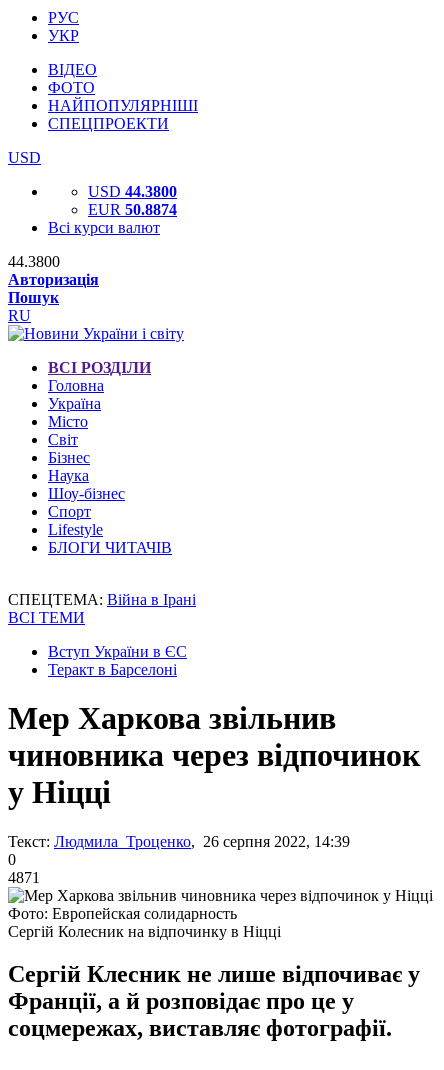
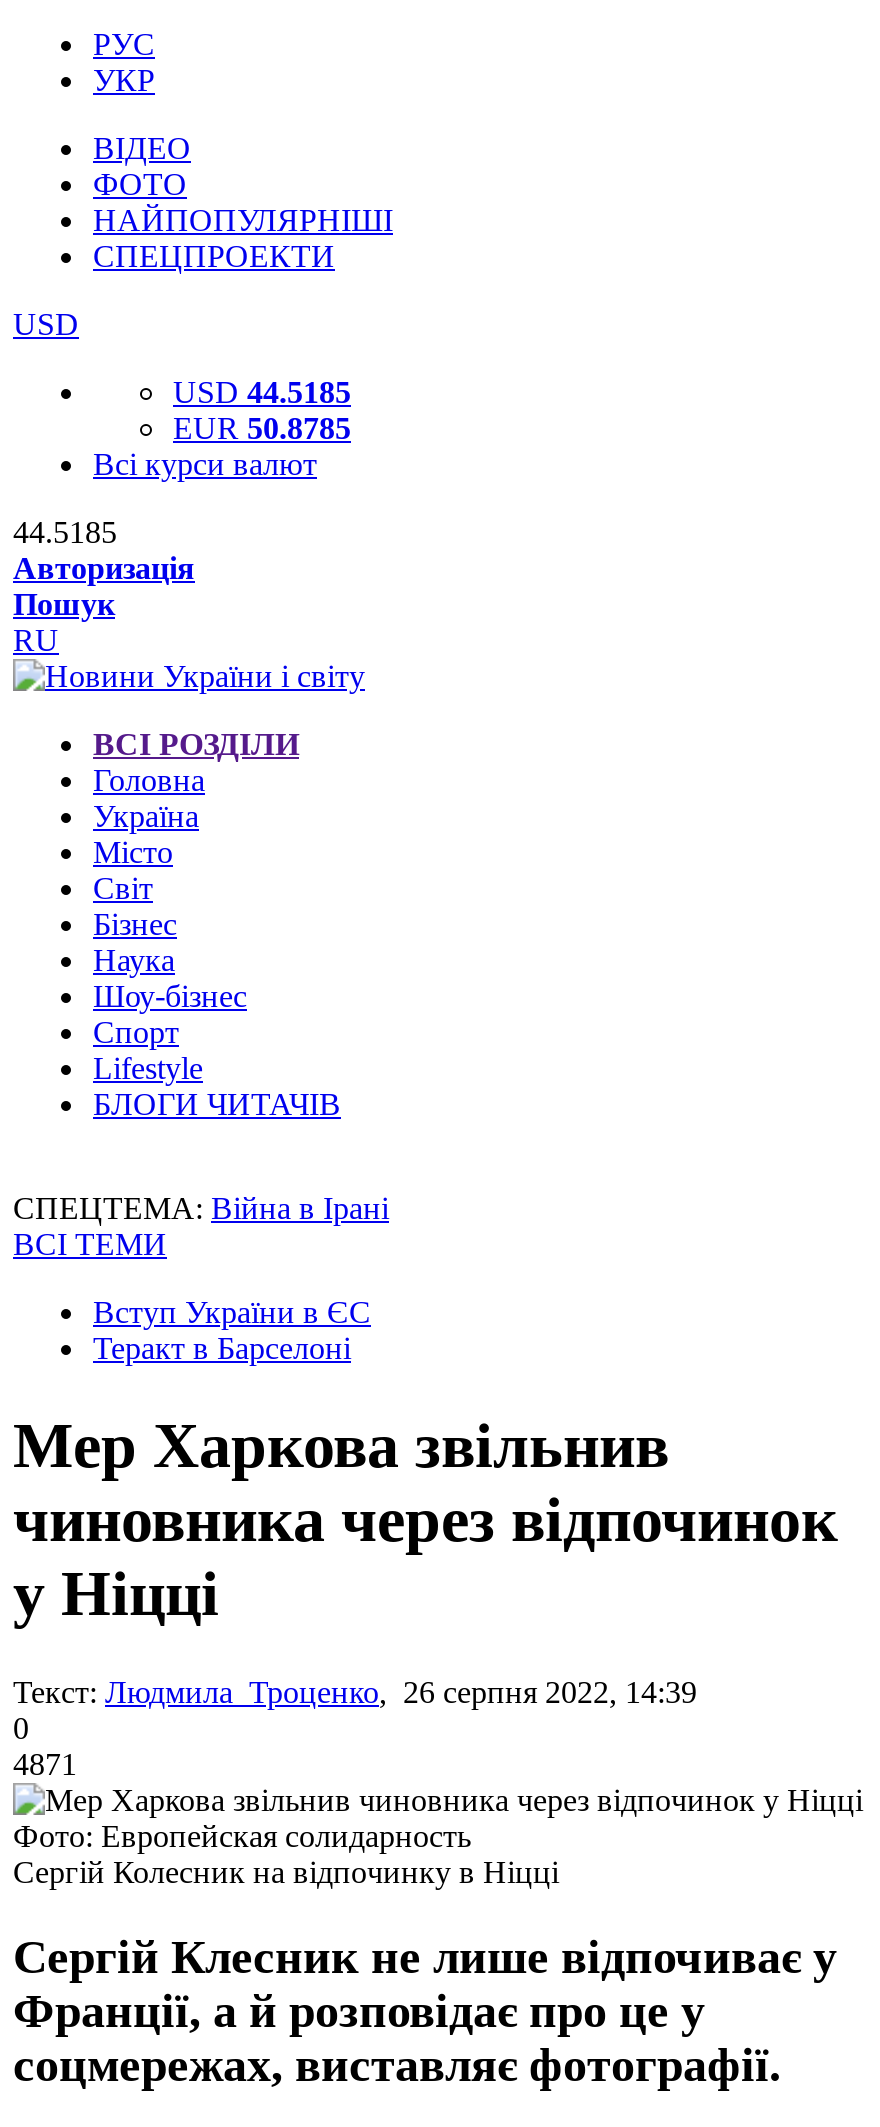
[88,183,177,200] USD 44.3800 -> [173,375,351,409] USD 44.5185
[88,201,177,218] EUR 50.8874 -> [173,411,351,445] EUR 50.8785
[8,253,60,270] 44.3800 -> [13,515,117,549] 44.5185

